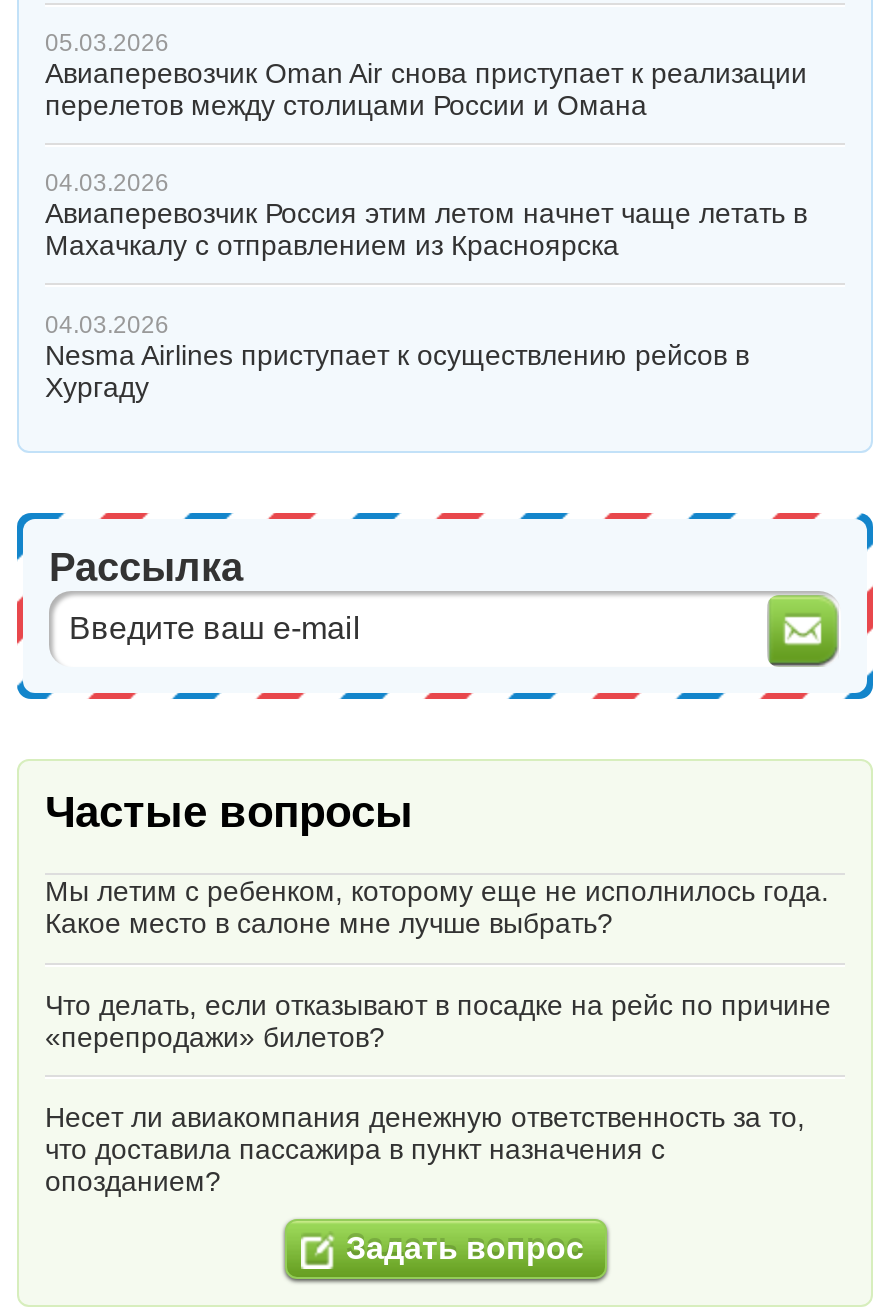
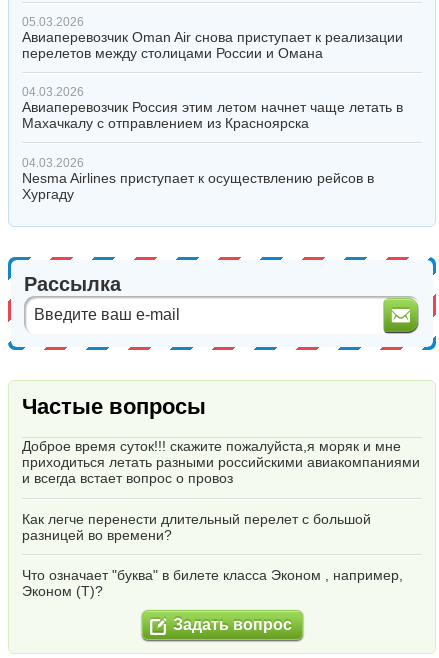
[45,876,829,940] Мы летим с ребенком, которому еще не исполнилось года. | Какое место в салоне мне лучше выбрать? -> [22,438,420,486] Доброе время суток!!! скажите пожалуйста,я моряк и мне | приходиться летать разными российскими авиакомпаниями | и всегда встает вопрос о провоз
[45,989,831,1053] Что делать, если отказывают в посадке на рейс по причине | «перепродажи» билетов? -> [22,511,371,543] Как легче перенести длительный перелет с большой | разницей во времени?
[45,1101,805,1197] Несет ли авиакомпания денежную ответственность за то, | что доставила пассажира в пункт назначения с | опозданием? -> [22,567,403,599] Что означает "буква" в билете класса Эконом , например, | Эконом (Т)?

